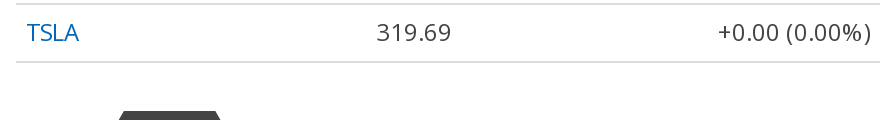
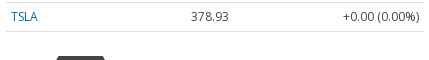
[376,15,452,49] 319.69 -> [191,7,229,24] 378.93

